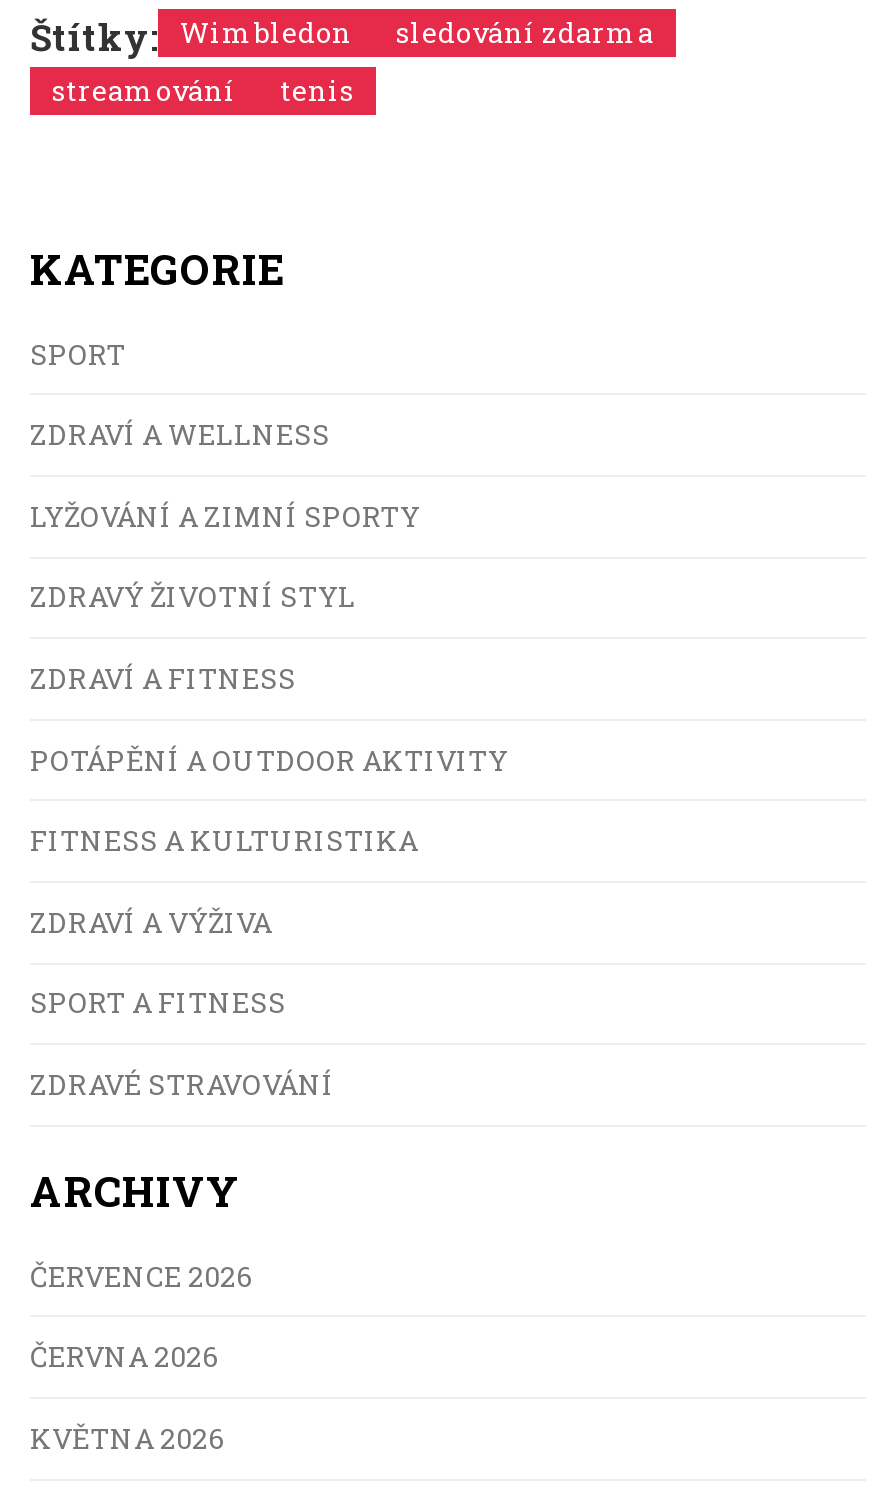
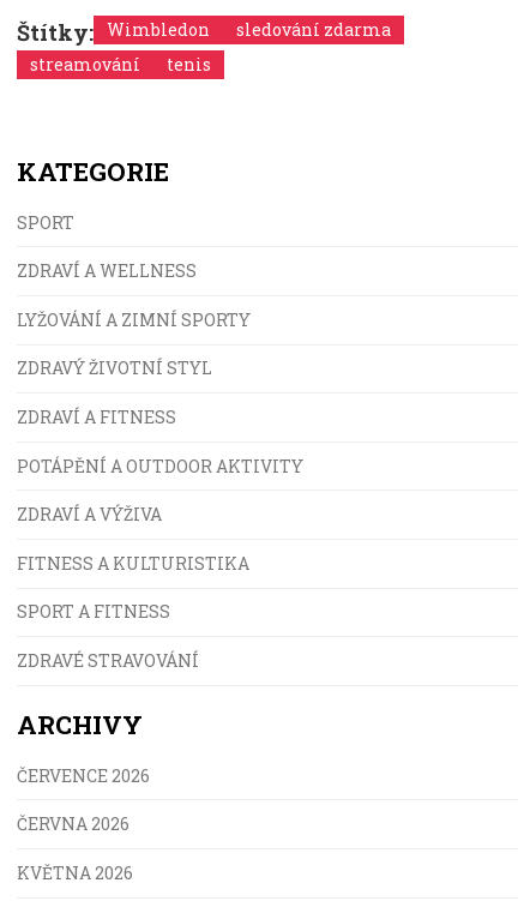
moved [30,821,418,859] -> [17,552,249,574]: FITNESS A KULTURISTIKA
moved [30,902,272,940] -> [17,503,162,526]: ZDRAVÍ A VÝŽIVA

